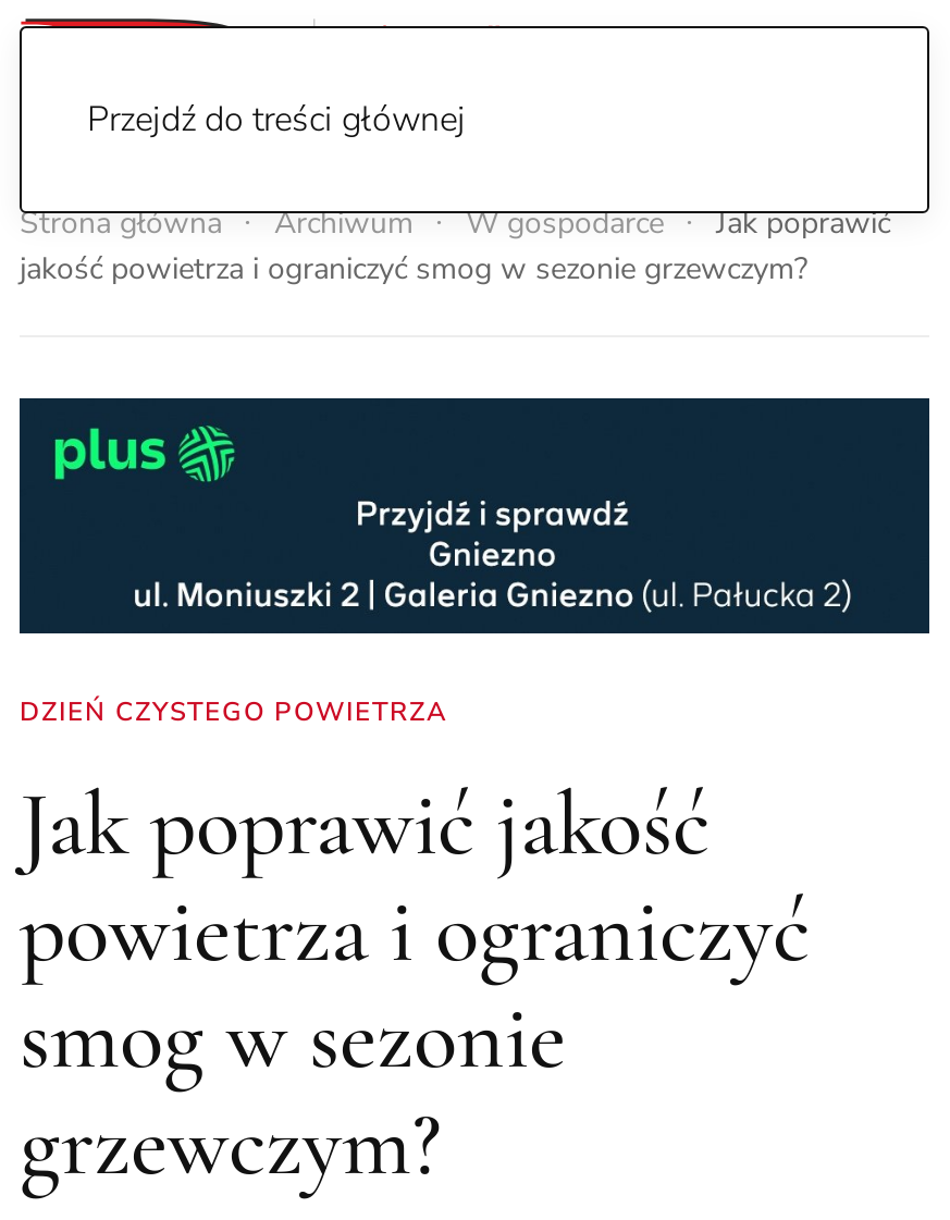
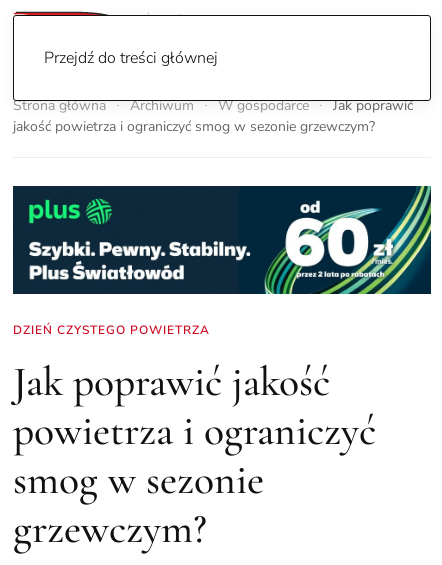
[54,396,932,636] [image] -> [28,185,432,295] [image]

